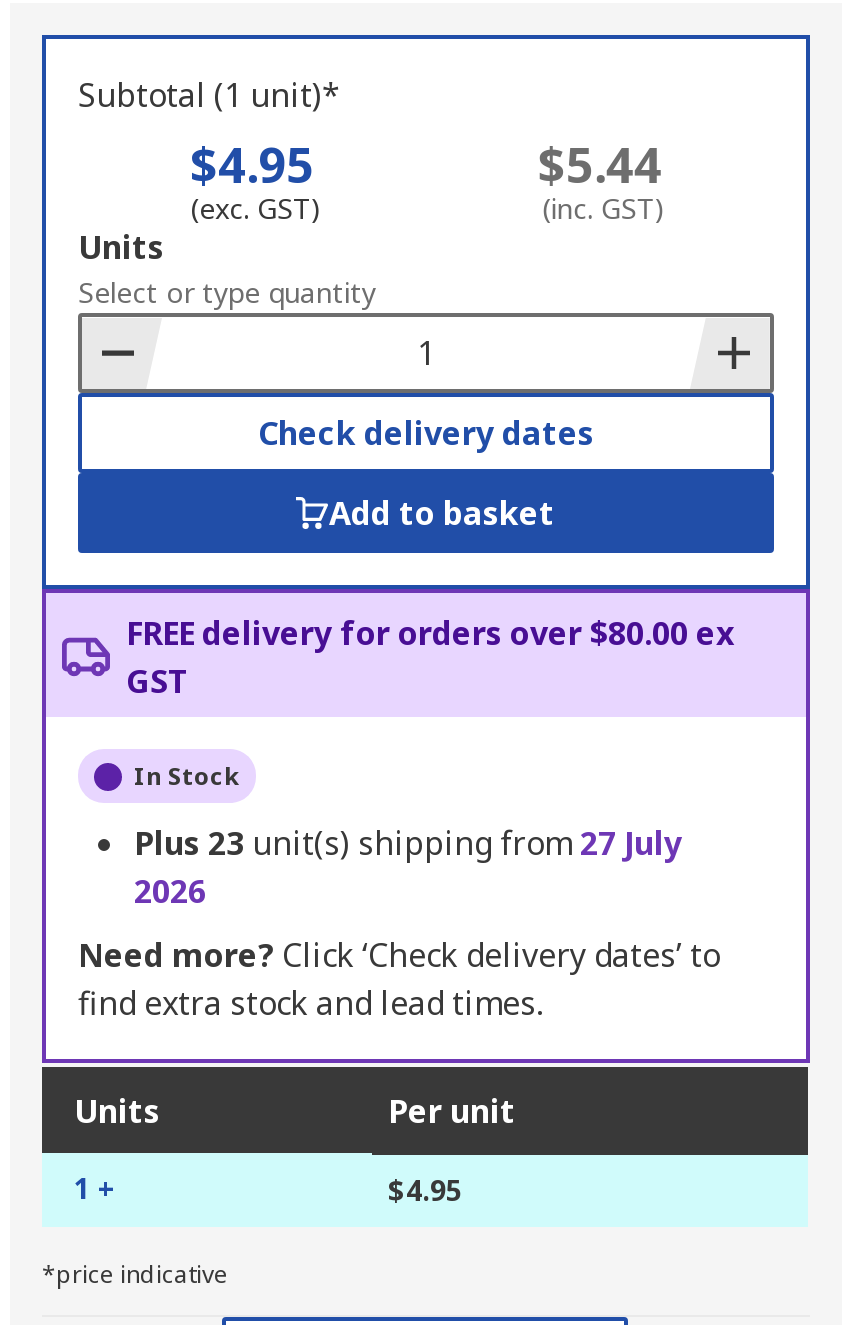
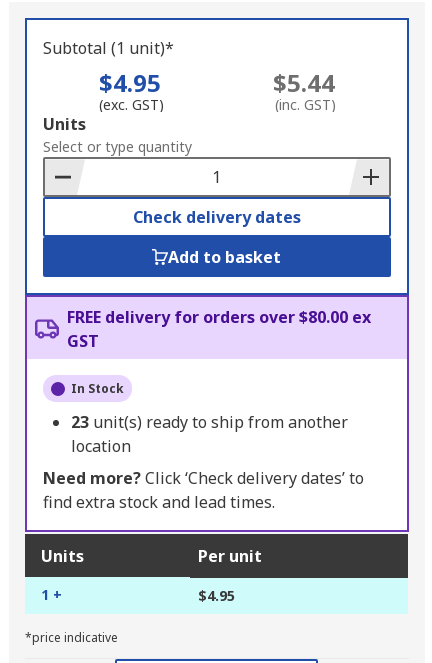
[134,822,682,914] Plus 23 unit(s) shipping from 27 July | 2026 -> [71,411,348,457] 23 unit(s) ready to ship from another | location

